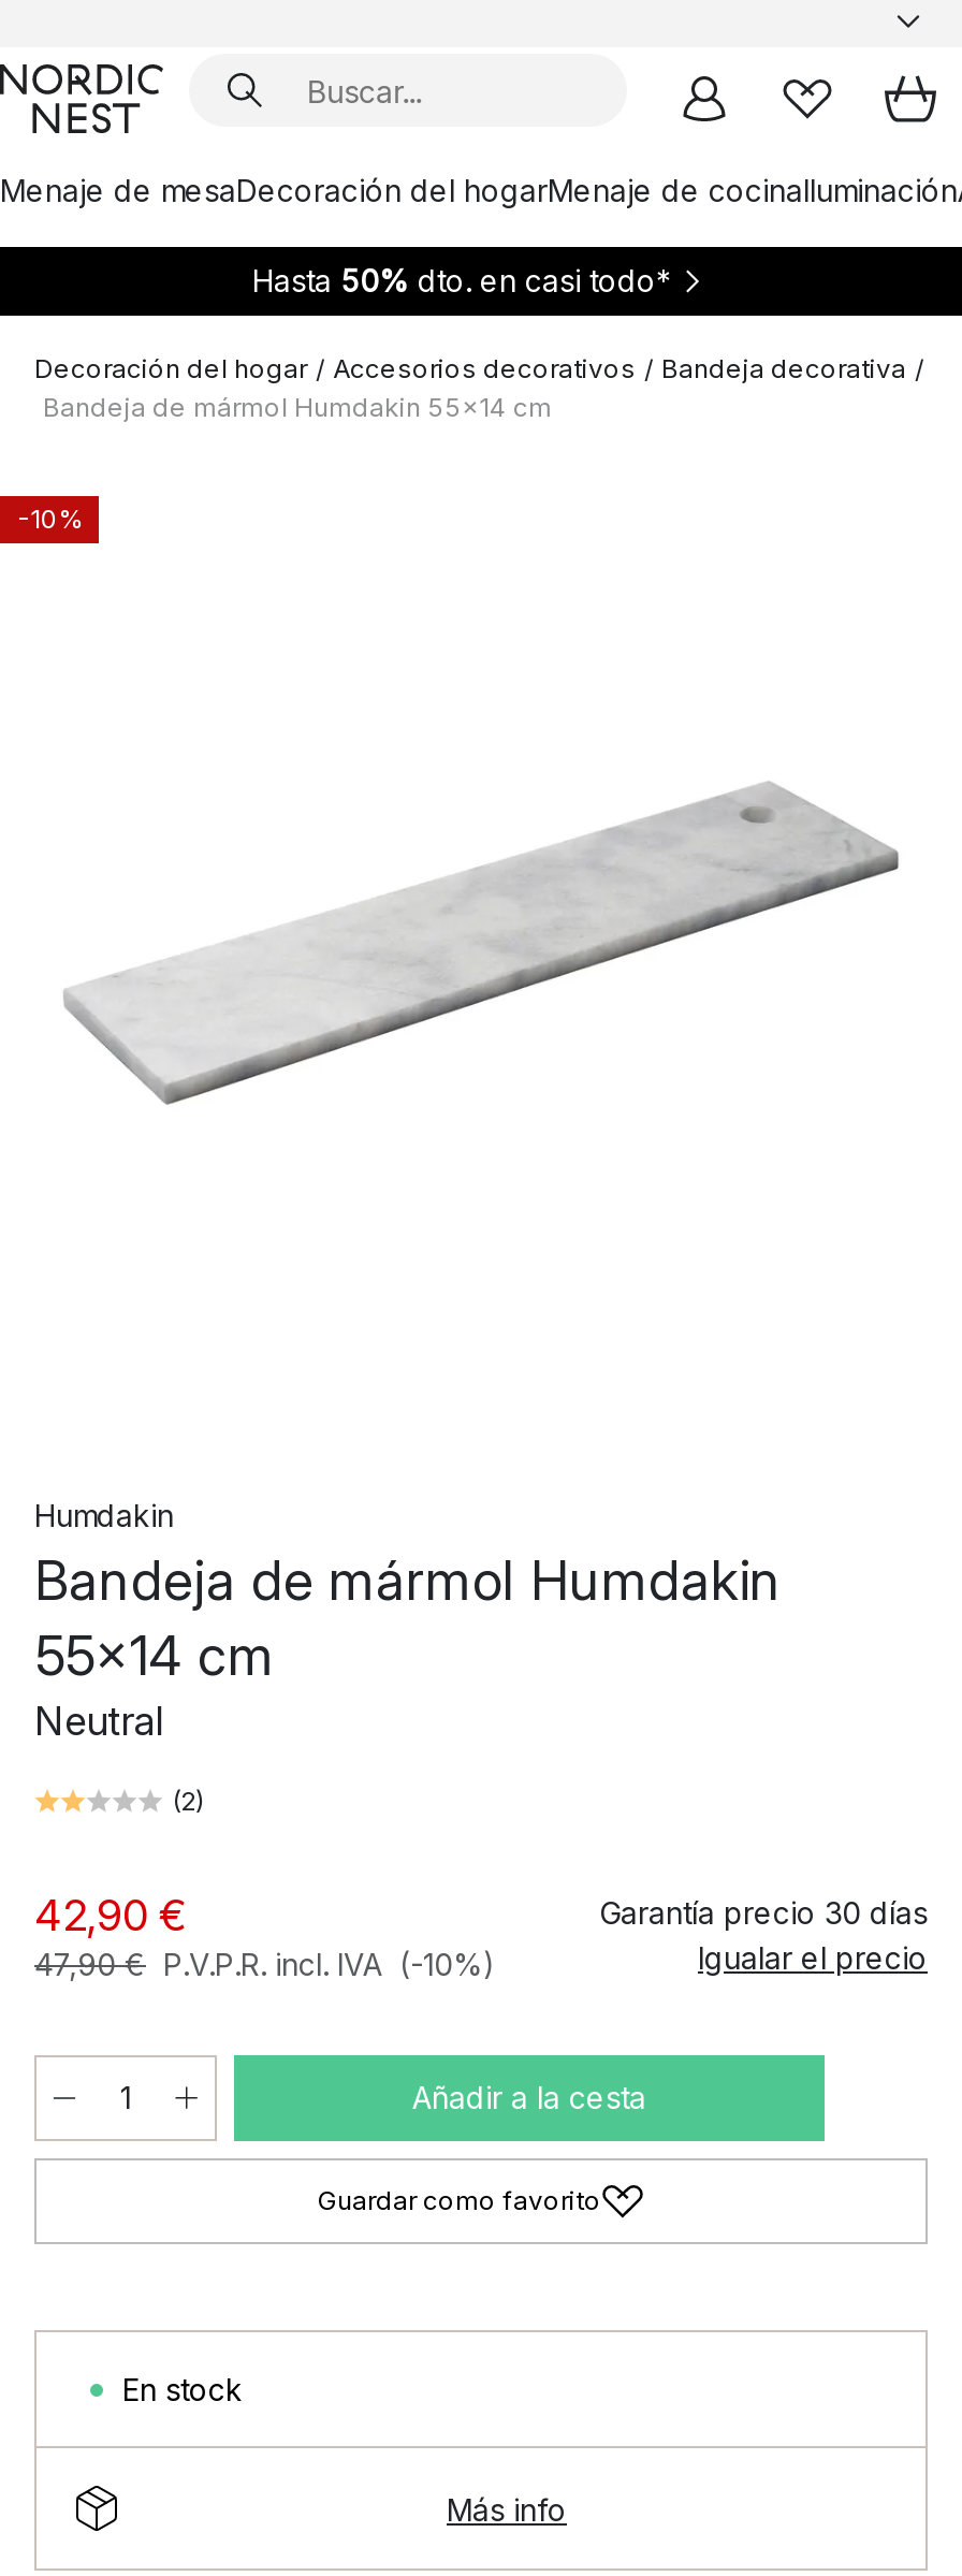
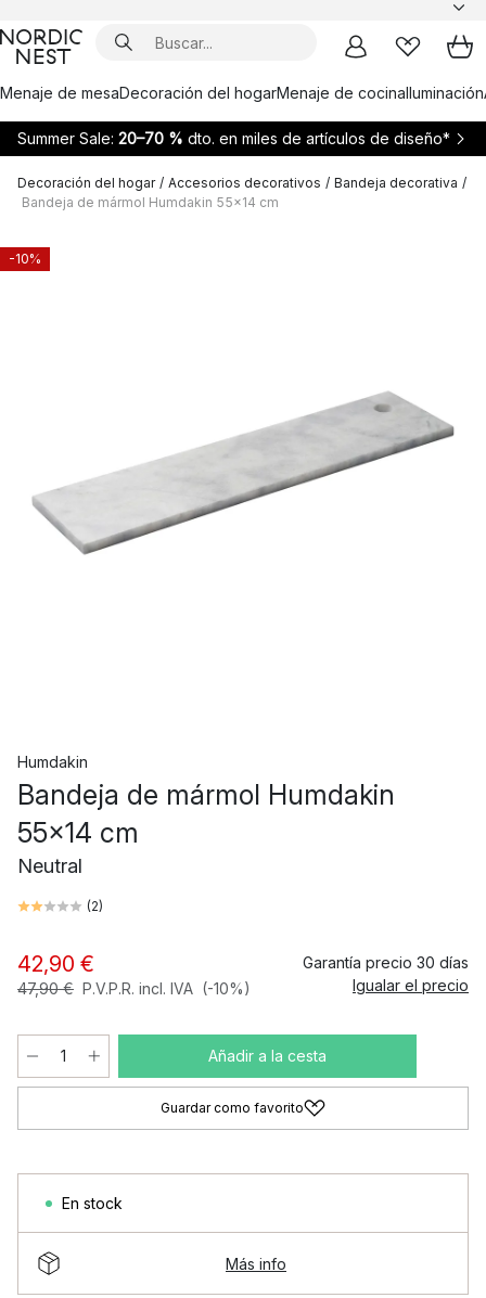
[252,262,671,299] Hasta 50% dto. en casi todo* -> [17,129,450,147] Summer Sale: 20–70 % dto. en miles de artículos de diseño*

